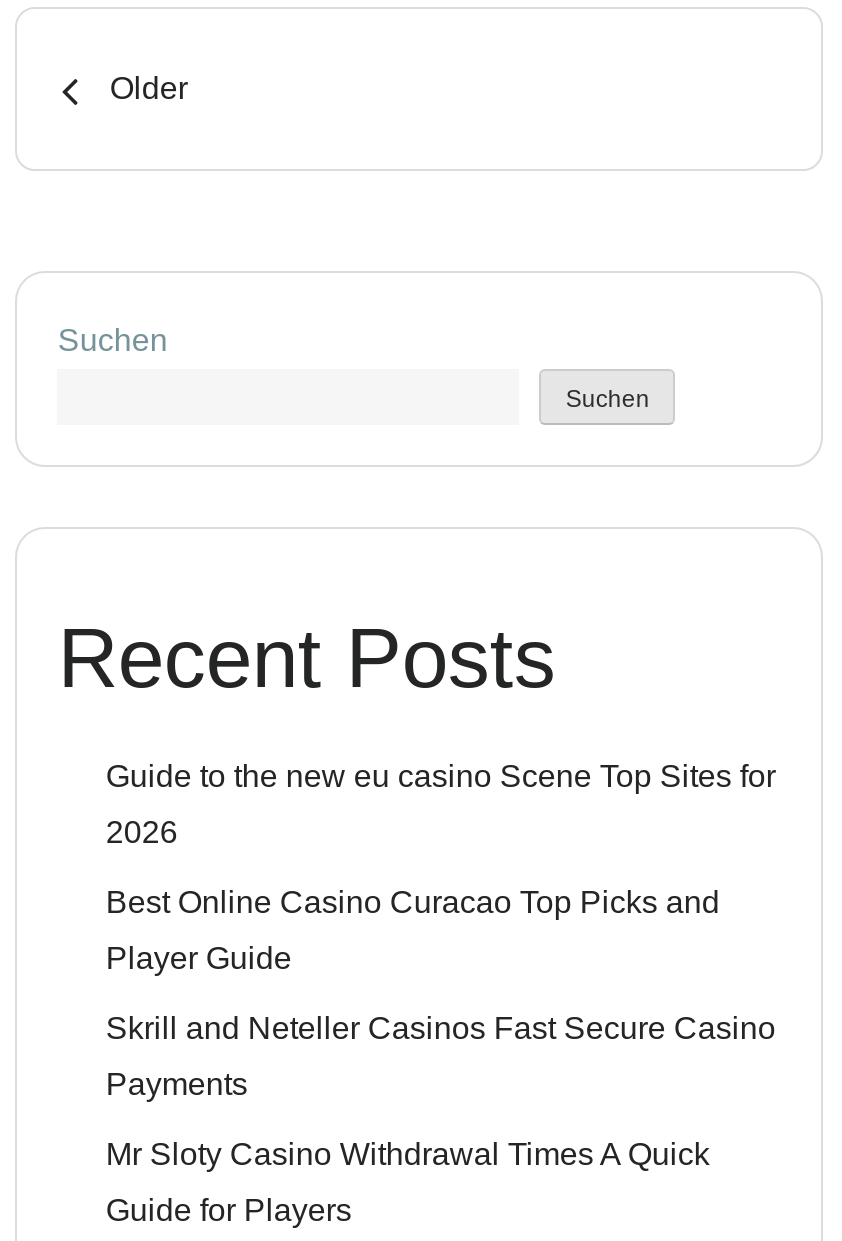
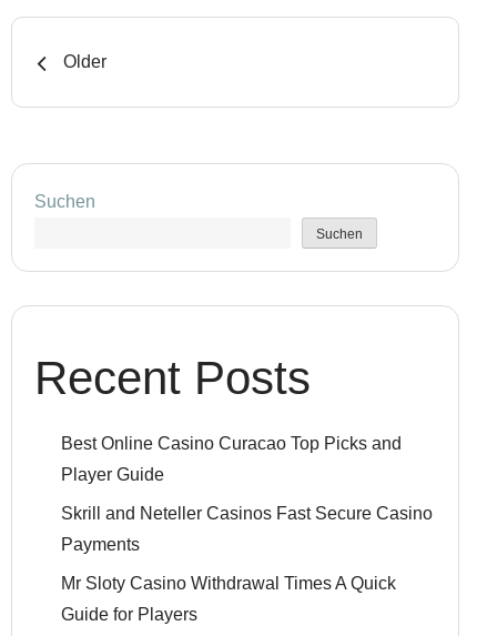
[106,759,776,849] Guide to the new eu casino Scene Top Sites for | 2026 -> none

